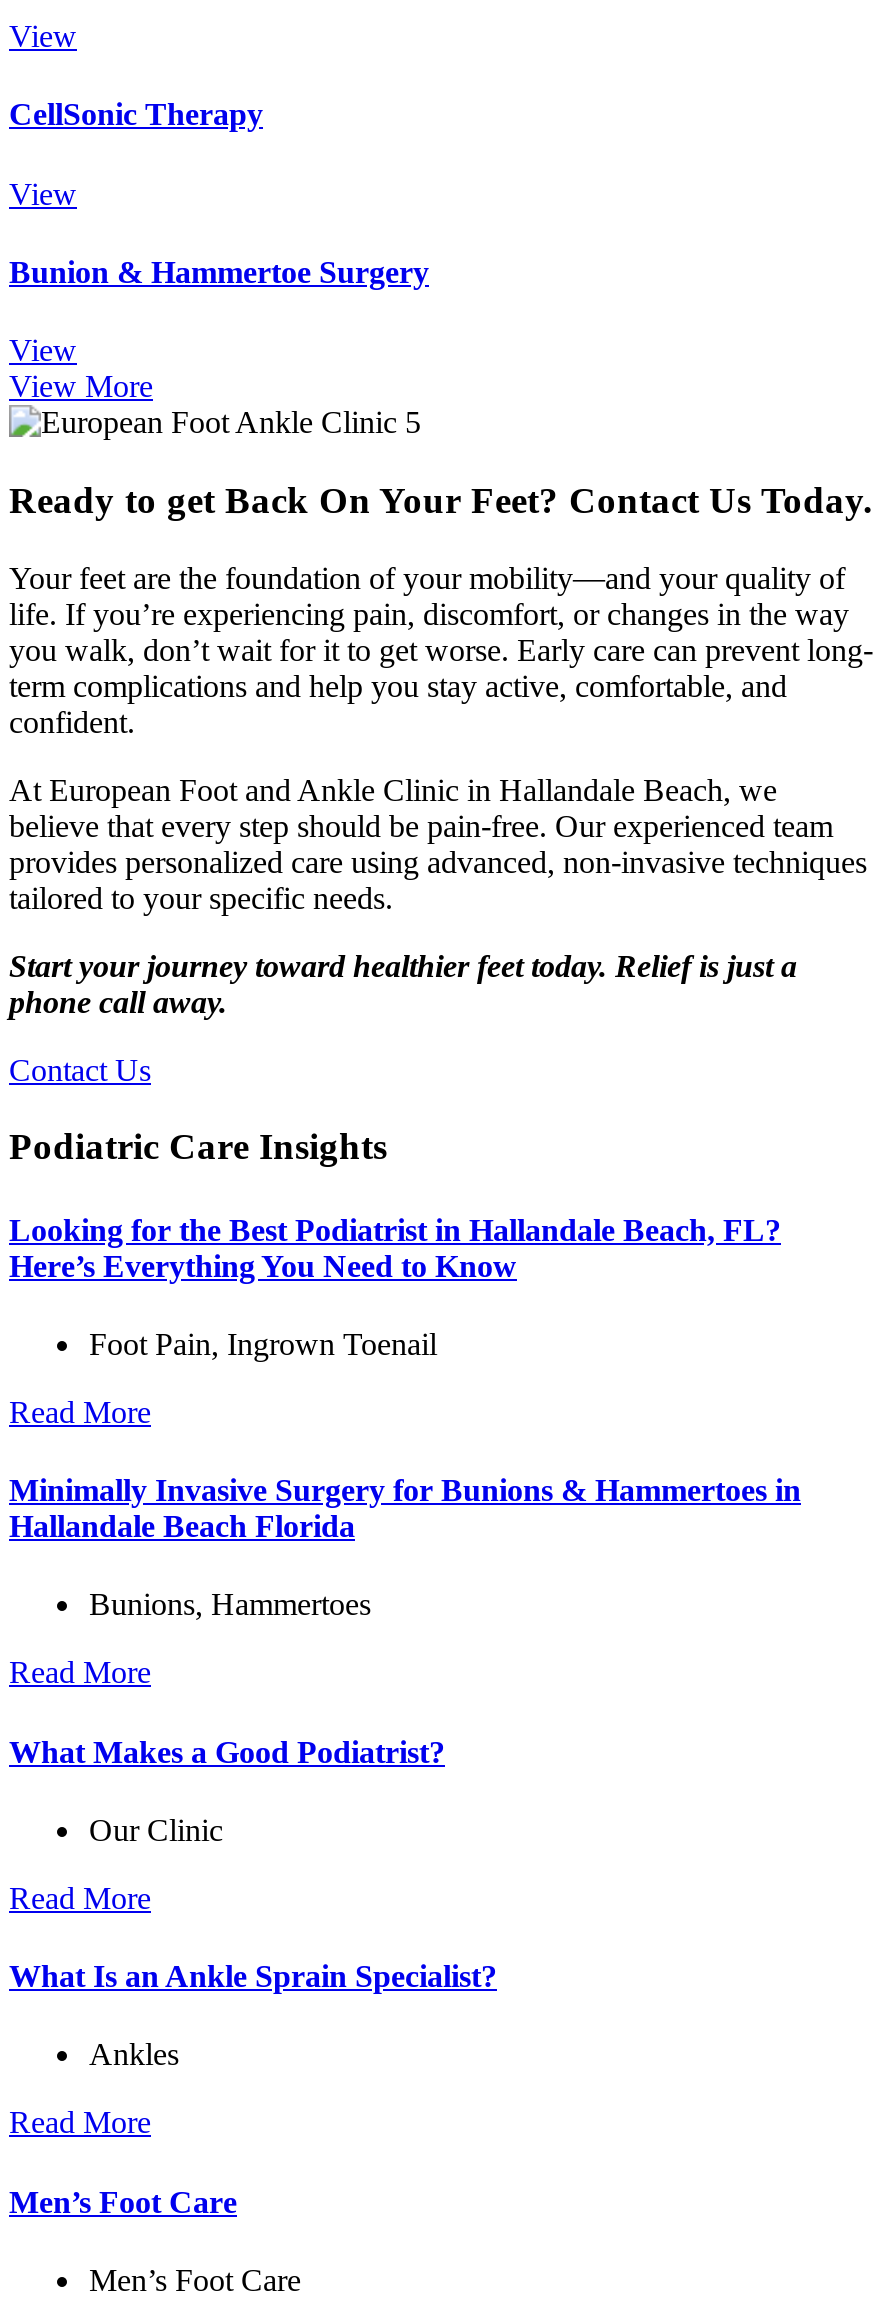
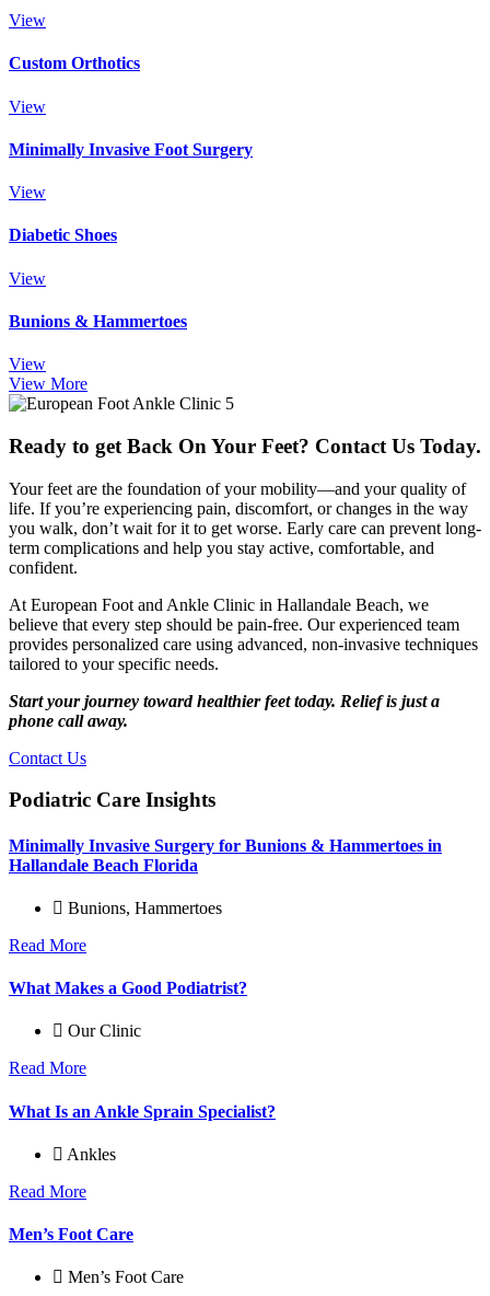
[9,98,263,132] CellSonic Therapy -> [9,54,140,73] Custom Orthotics
[9,255,429,289] Bunion & Hammertoe Surgery -> [9,140,253,330] Minimally Invasive Foot Surgery | View | Diabetic Shoes | View | Bunions & Hammertoes
moved [9,333,873,1167] -> [9,355,481,811]: View | View More | Ready to get Back On Your Feet? Contact Us Today. | ... | Contact Us | Podiatric Care Insights
[9,1212,781,1429] Looking for the Best Podiatrist in Hallandale Beach, FL? | Here’s Everything You Need to Know | Foot Pain, Ingrown Toenail | Read More -> none

